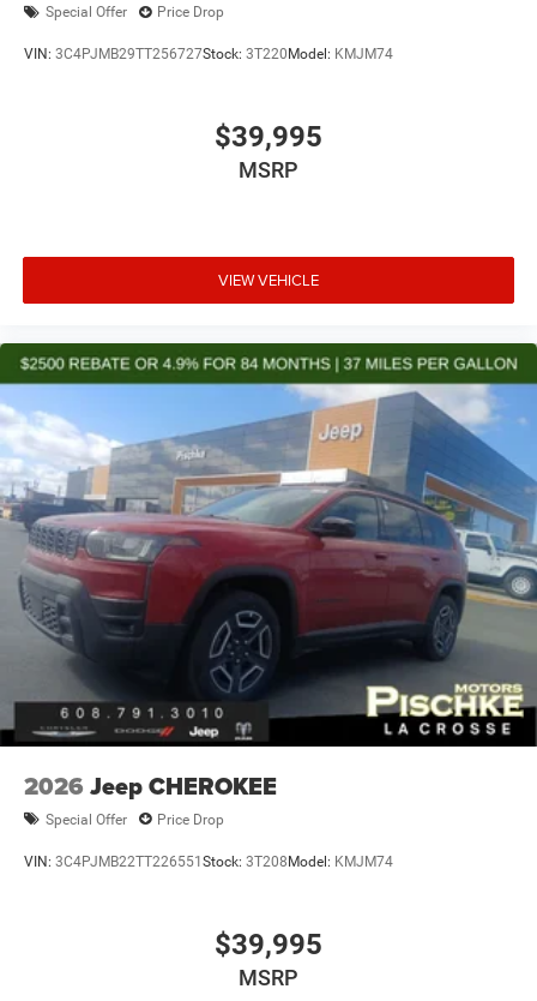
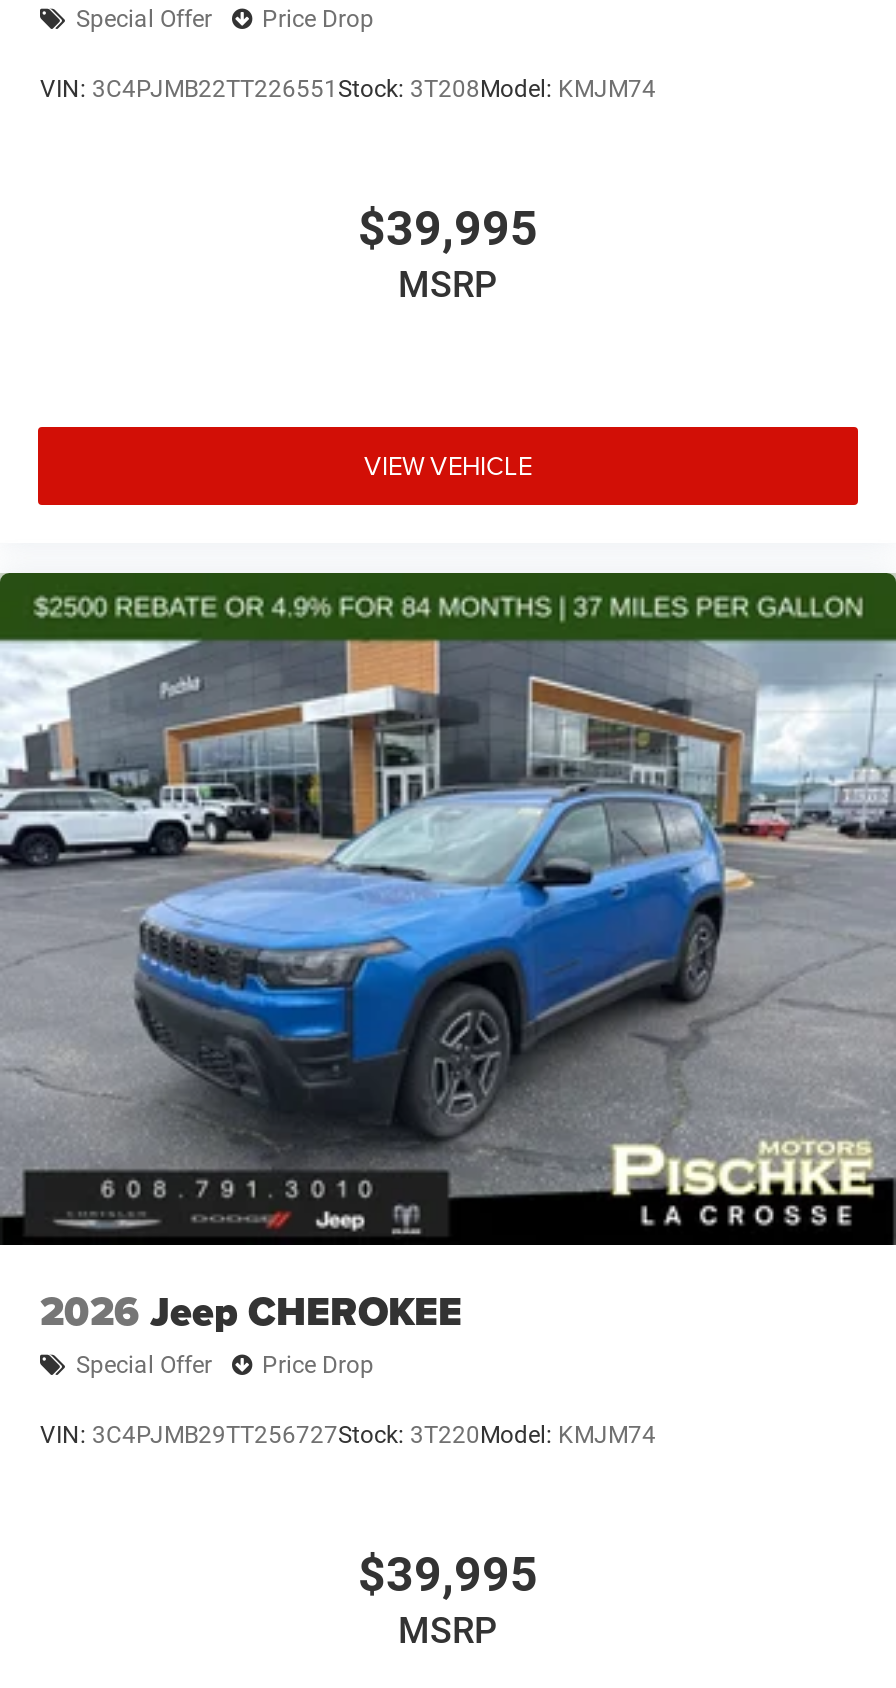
[24,45,393,62] VIN: 3C4PJMB29TT256727 Stock: 3T220Model: KMJM74 -> [40,76,656,104] VIN: 3C4PJMB22TT226551 Stock: 3T208Model: KMJM74
[4,382,533,717] [image] -> [6,638,890,1208] [image]
[24,853,393,870] VIN: 3C4PJMB22TT226551Stock: 3T208Model: KMJM74 -> [40,1422,656,1450] VIN: 3C4PJMB29TT256727Stock: 3T220Model: KMJM74

